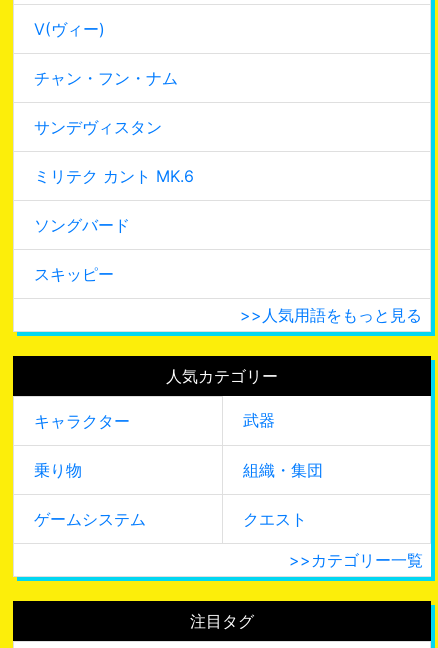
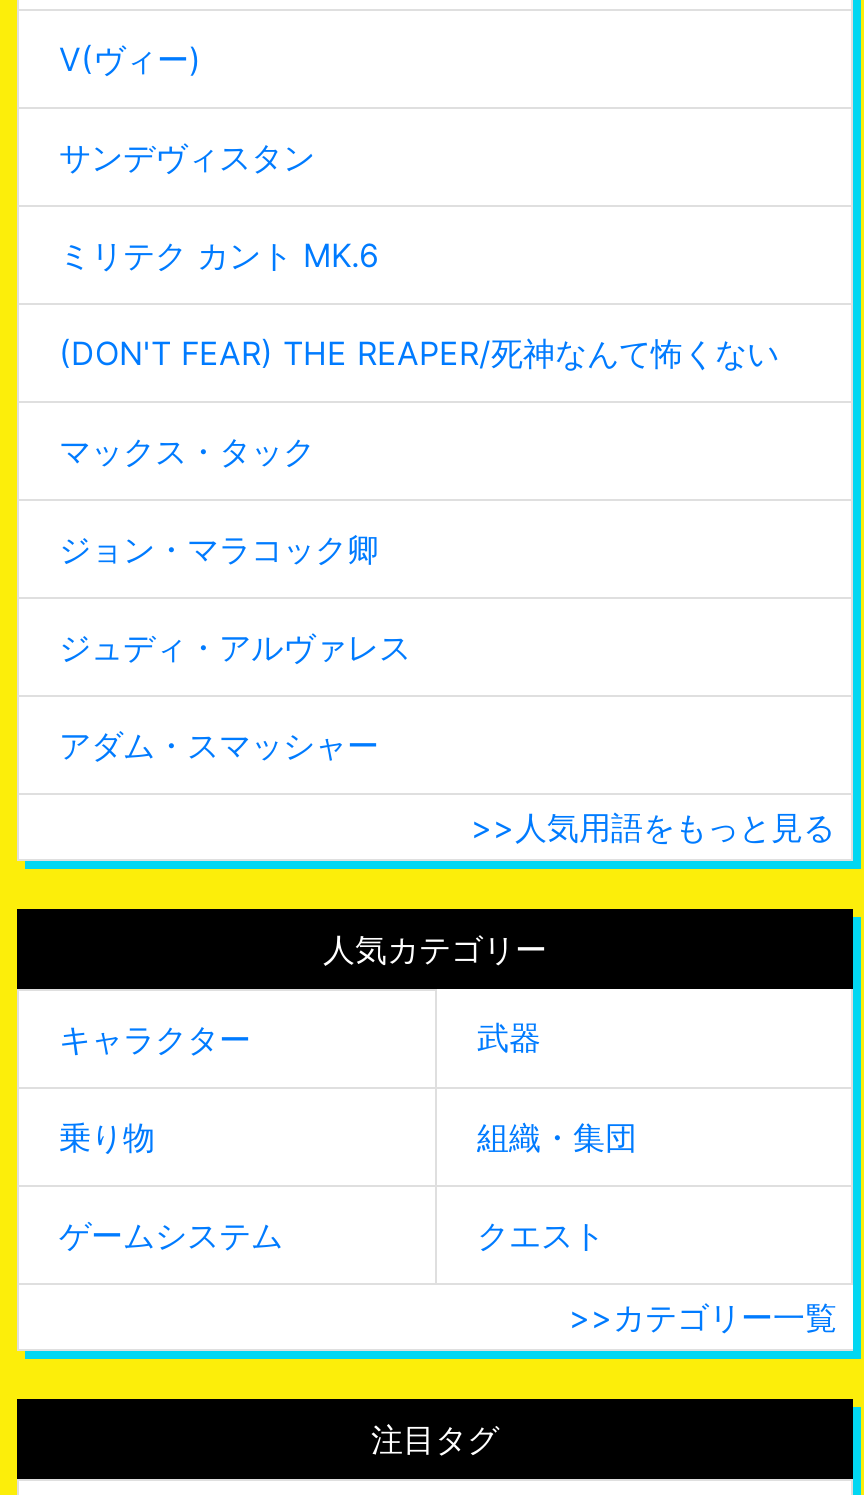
[34,68,178,88] チャン・フン・ナム -> none
moved [34,117,194,186] -> [59,137,379,275]: サンデヴィスタン | ミリテク カント MK.6
[34,215,130,284] ソングバード | スキッピー -> [59,333,779,765] (DON'T FEAR) THE REAPER/死神なんて怖くない | マックス・タック | ジョン・マラコック卿 | ジュディ・アルヴァレス | アダム・スマッシャー

